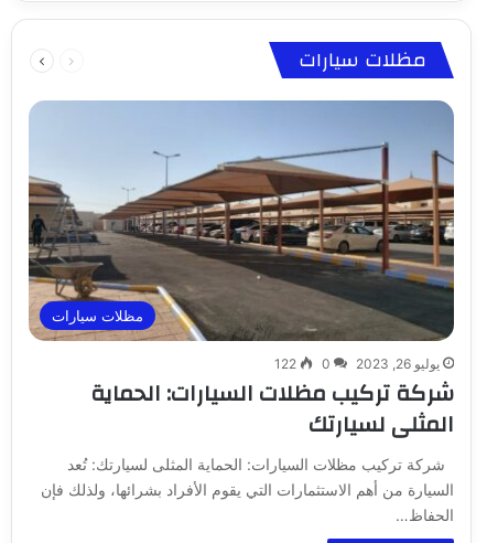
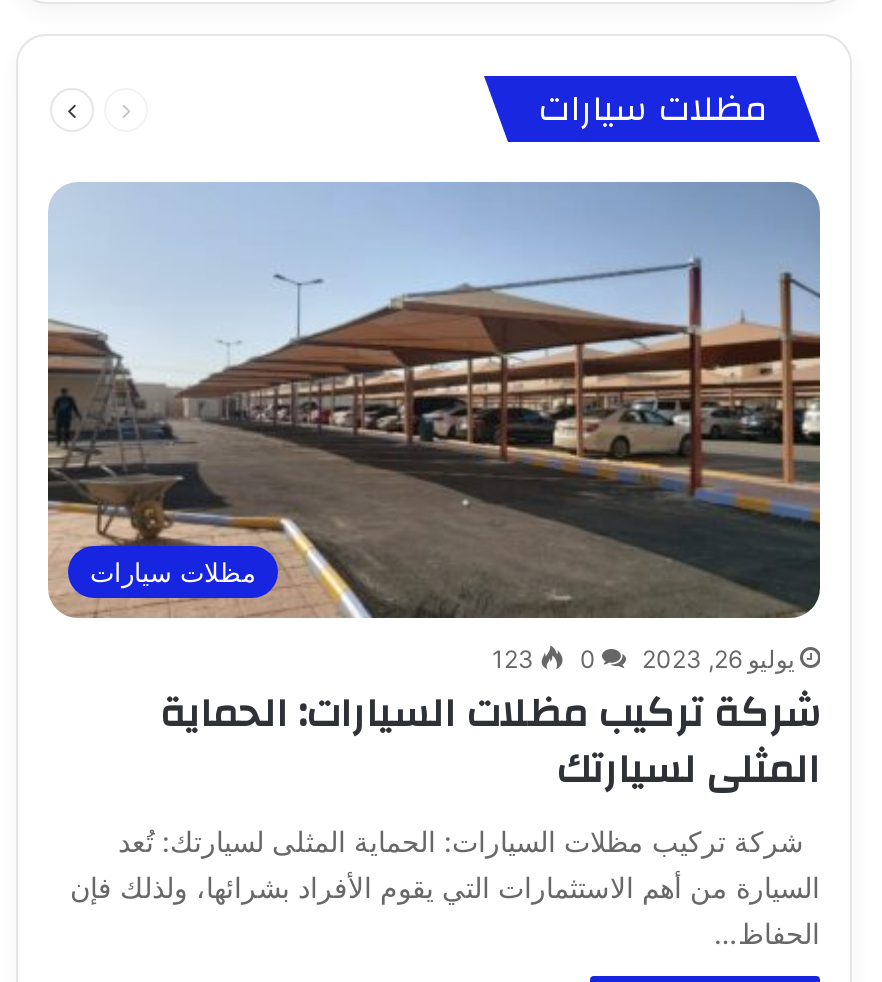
[274,355,331,372] 122 0 -> [492,643,596,673] 123 0

